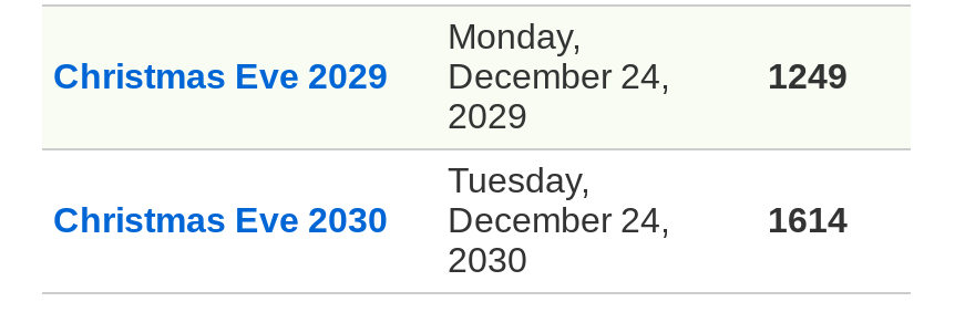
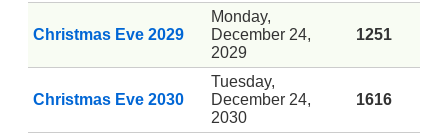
[768,57,848,95] 1249 -> [355,26,391,43] 1251
[768,201,848,239] 1614 -> [355,91,391,108] 1616

